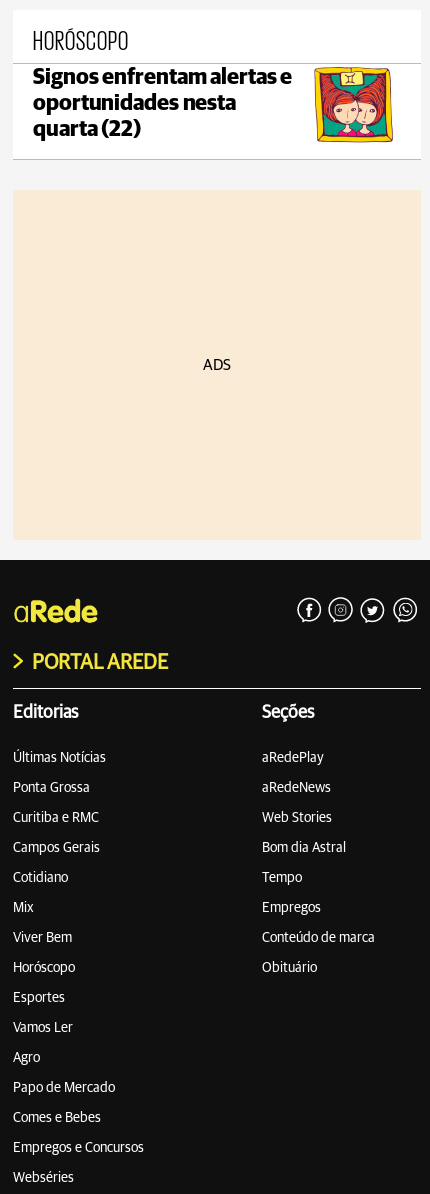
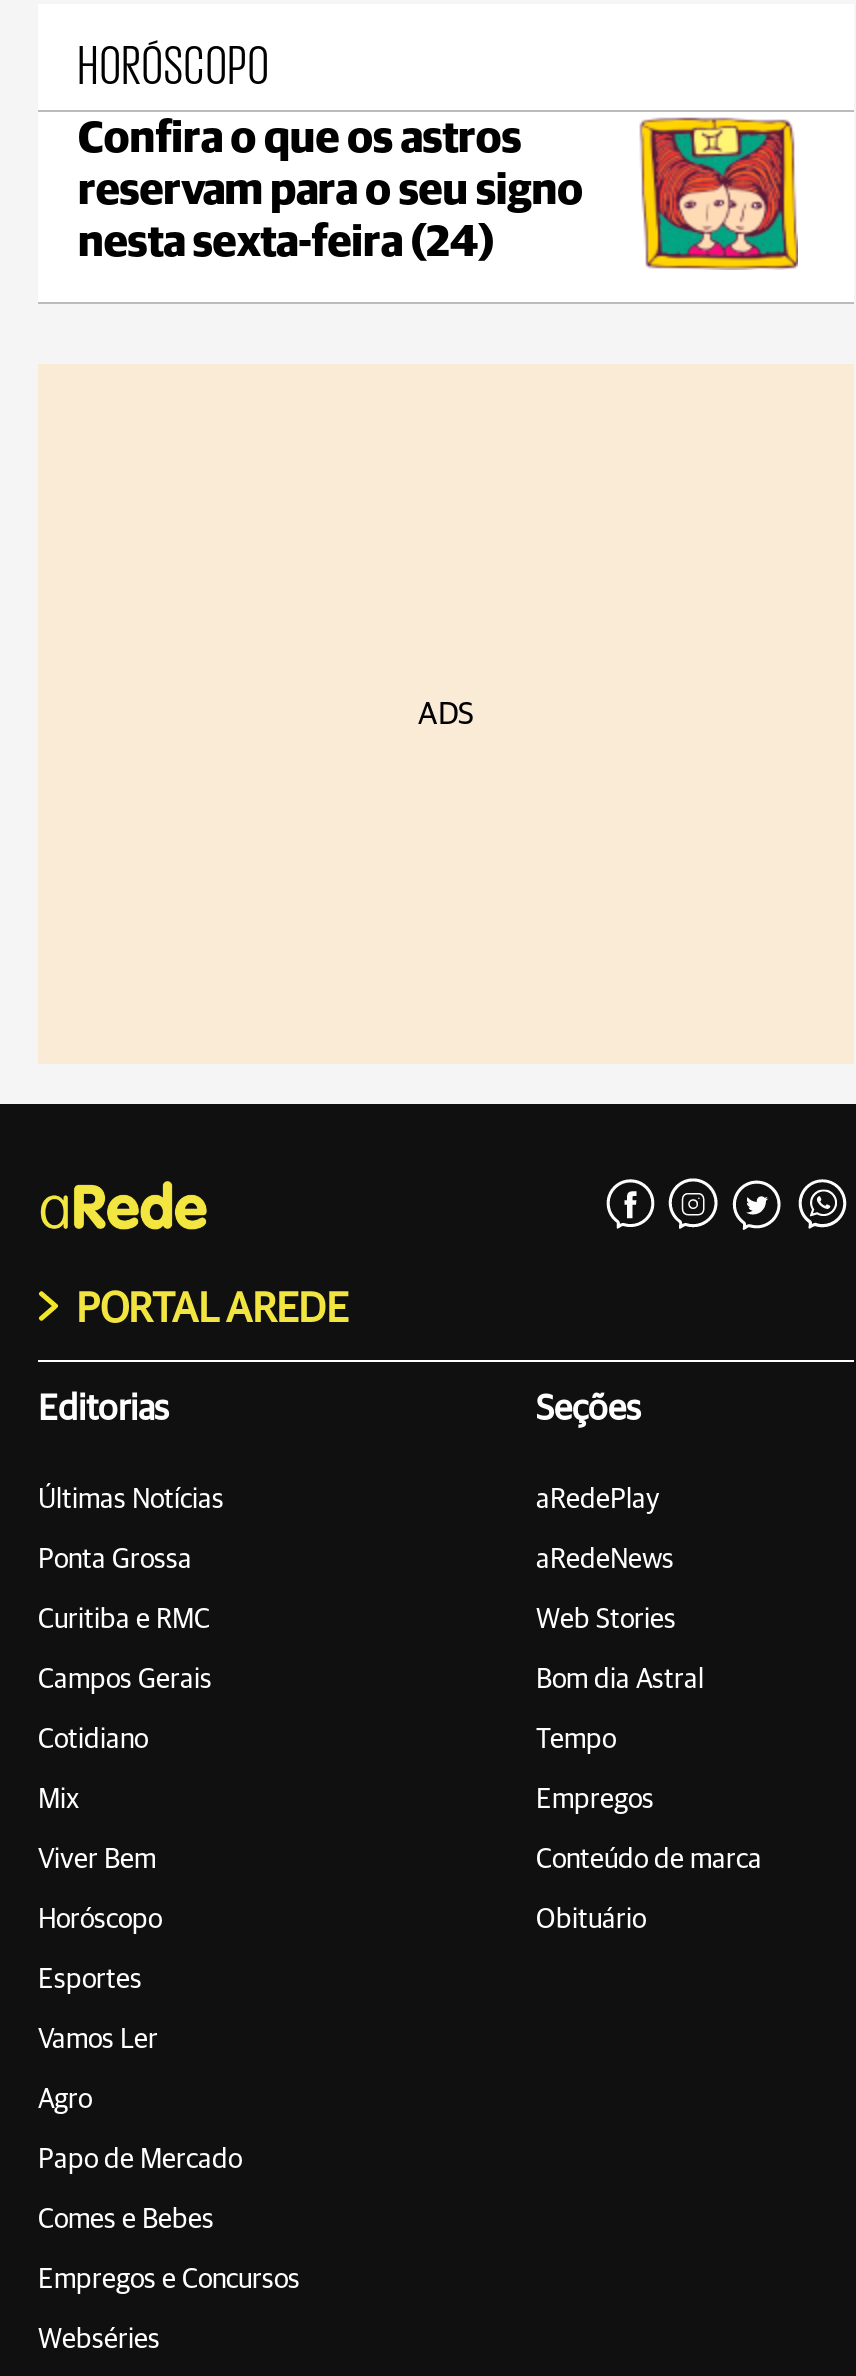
[33,67,292,141] Signos enfrentam alertas e | oportunidades nesta | quarta (22) -> [78,118,583,266] Confira o que os astros | reservam para o seu signo | nesta sexta-feira (24)

